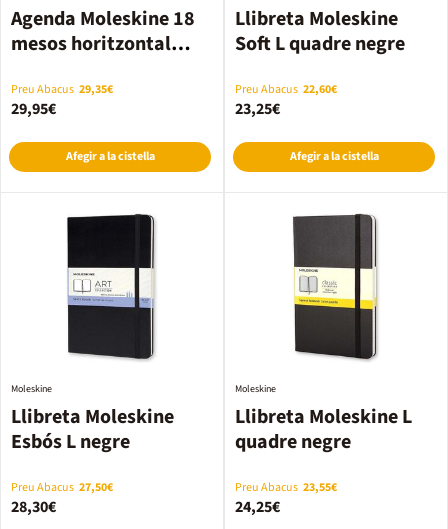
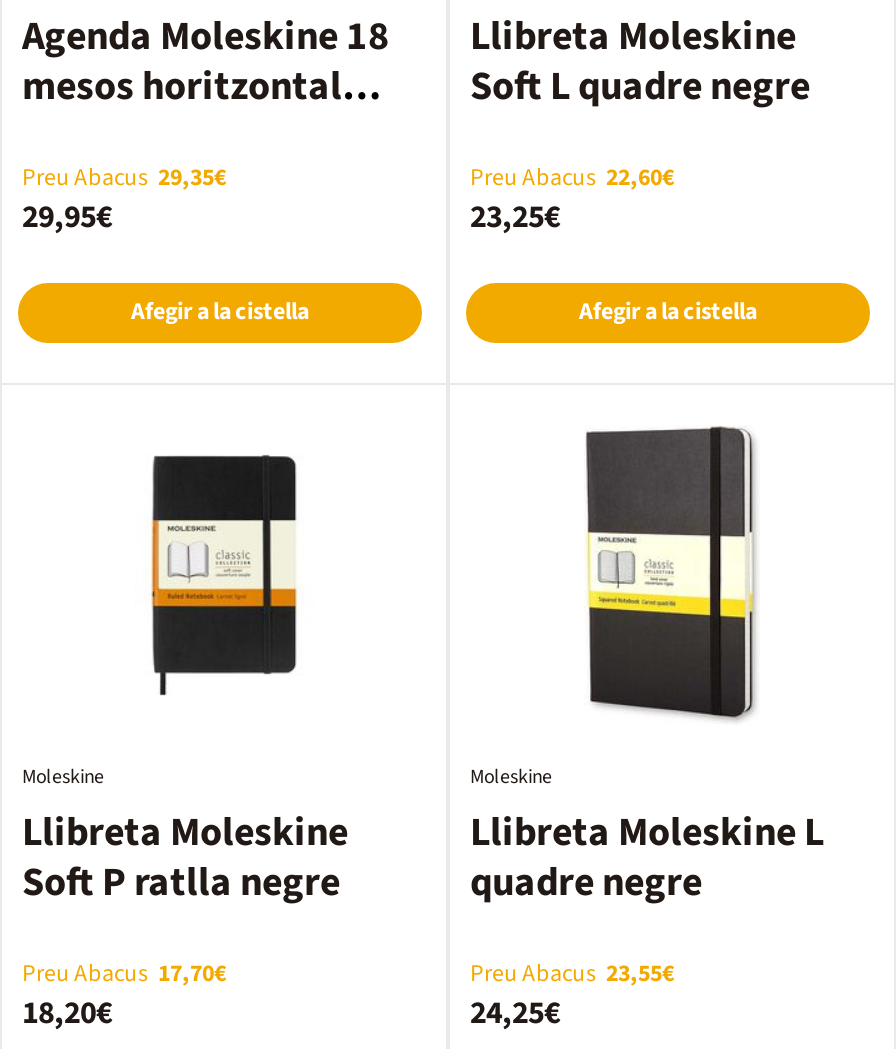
[66,213,156,361] [image] -> [134,427,310,719] [image]
[11,428,130,456] Esbós L negre -> [22,855,340,911] Soft P ratlla negre
[11,479,113,496] Preu Abacus 27,50€ -> [22,957,226,991] Preu Abacus 17,70€
[11,496,56,518] 28,30€ -> [22,991,112,1035] 18,20€

